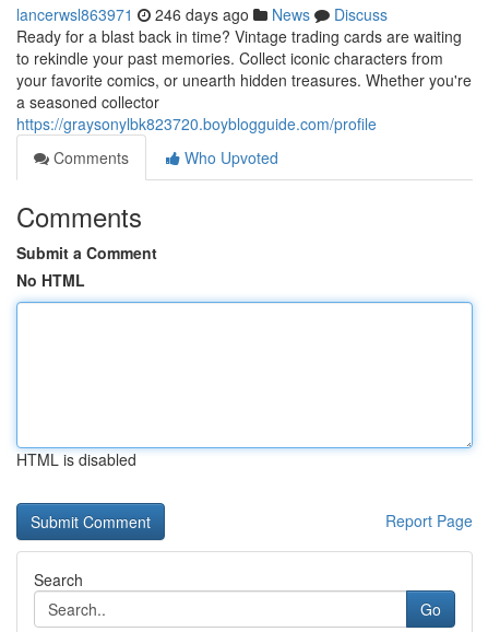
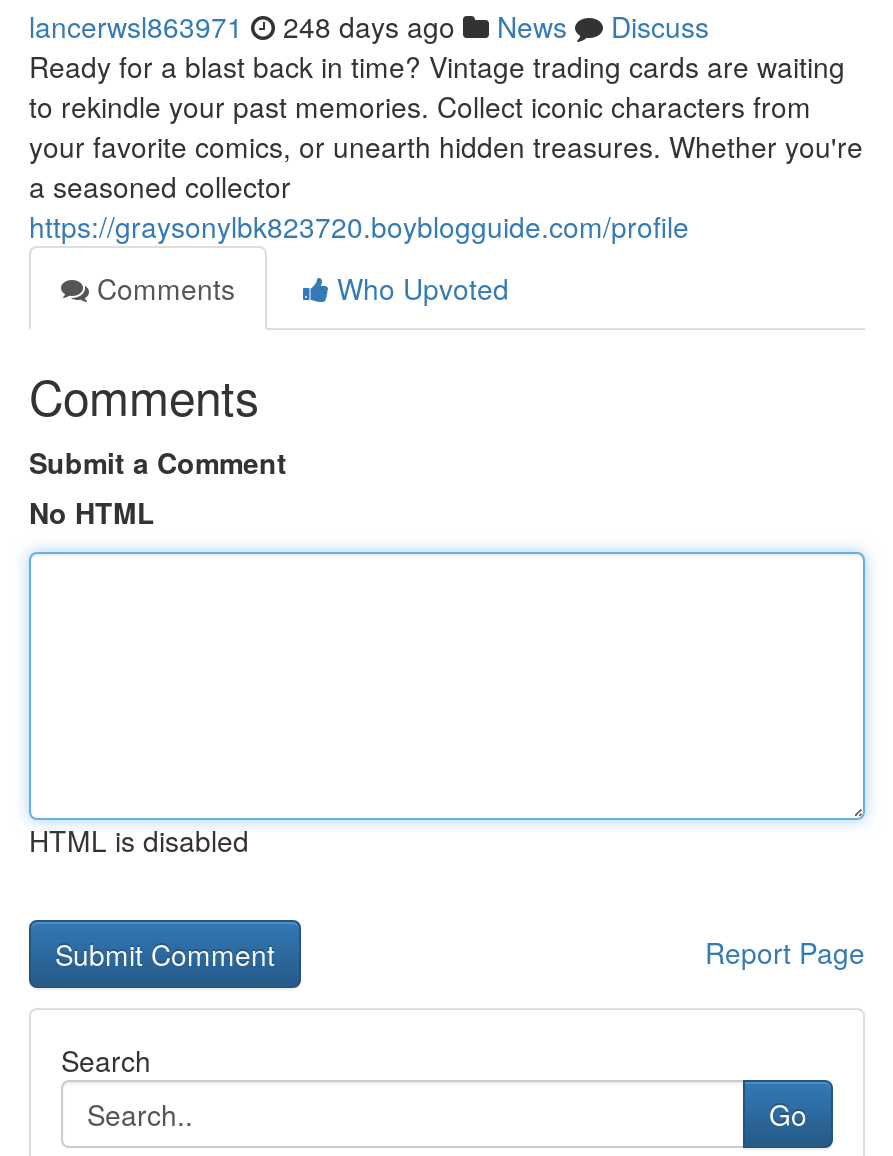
[16,3,388,25] lancerwsl863971 246 days ago News Discuss -> [29,6,709,46] lancerwsl863971 248 days ago News Discuss

